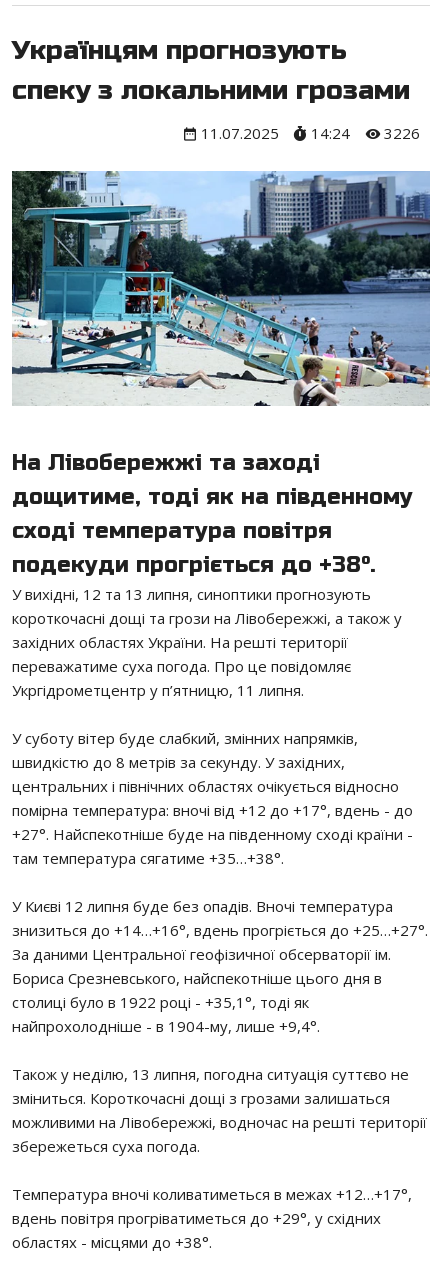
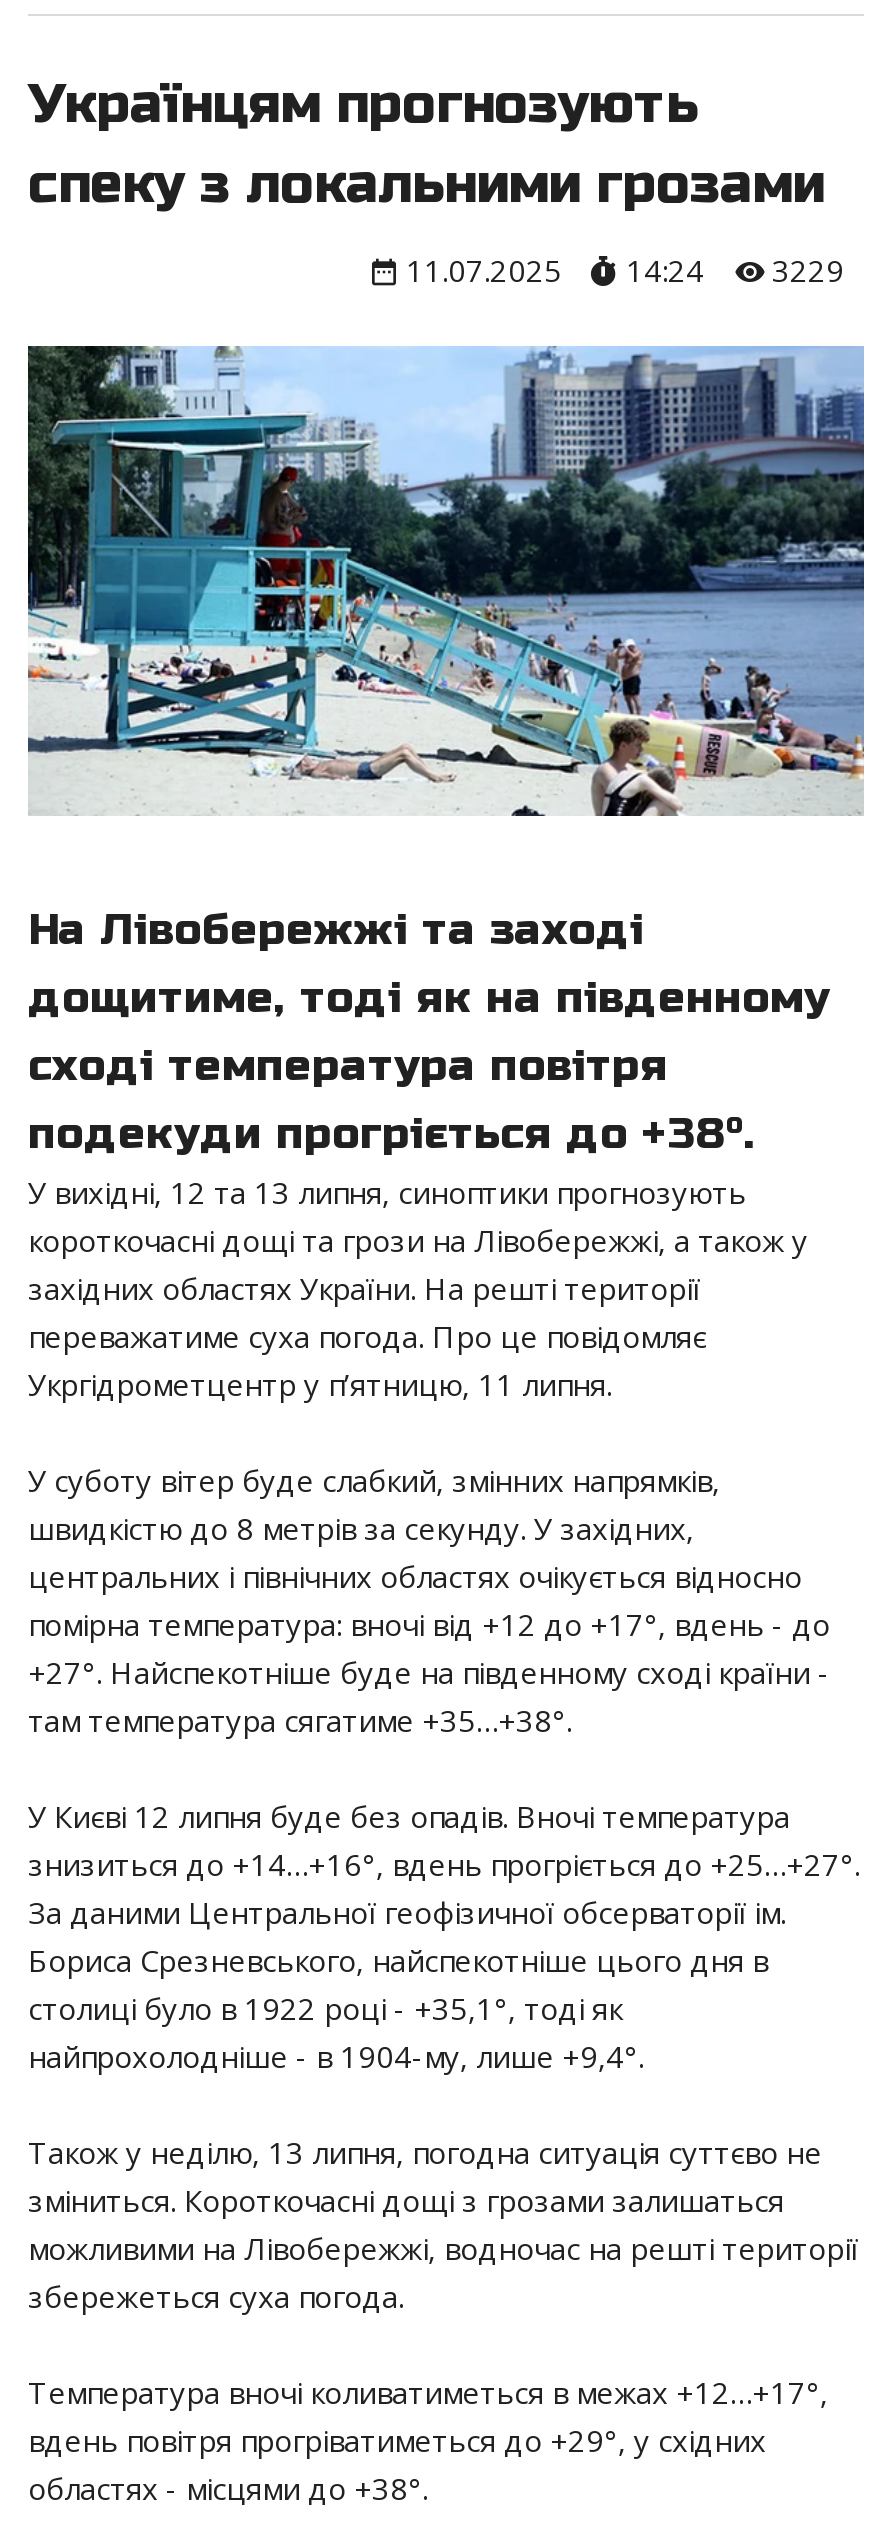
[201,123,420,143] 11.07.2025 14:24 3226 -> [406,250,844,290] 11.07.2025 14:24 3229

